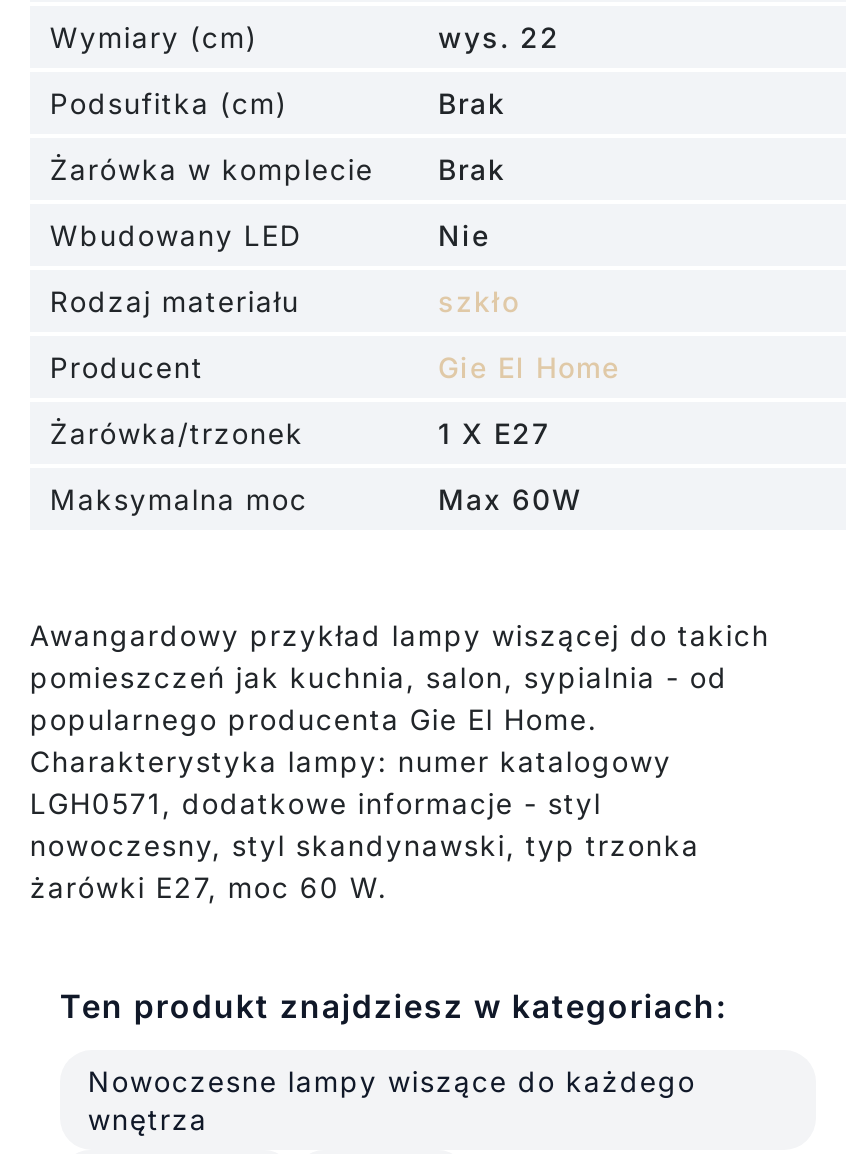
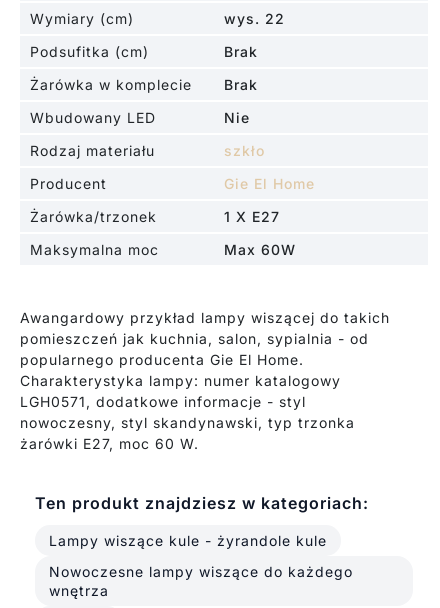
none -> [49,532,327,549] Lampy wiszące kule - żyrandole kule

